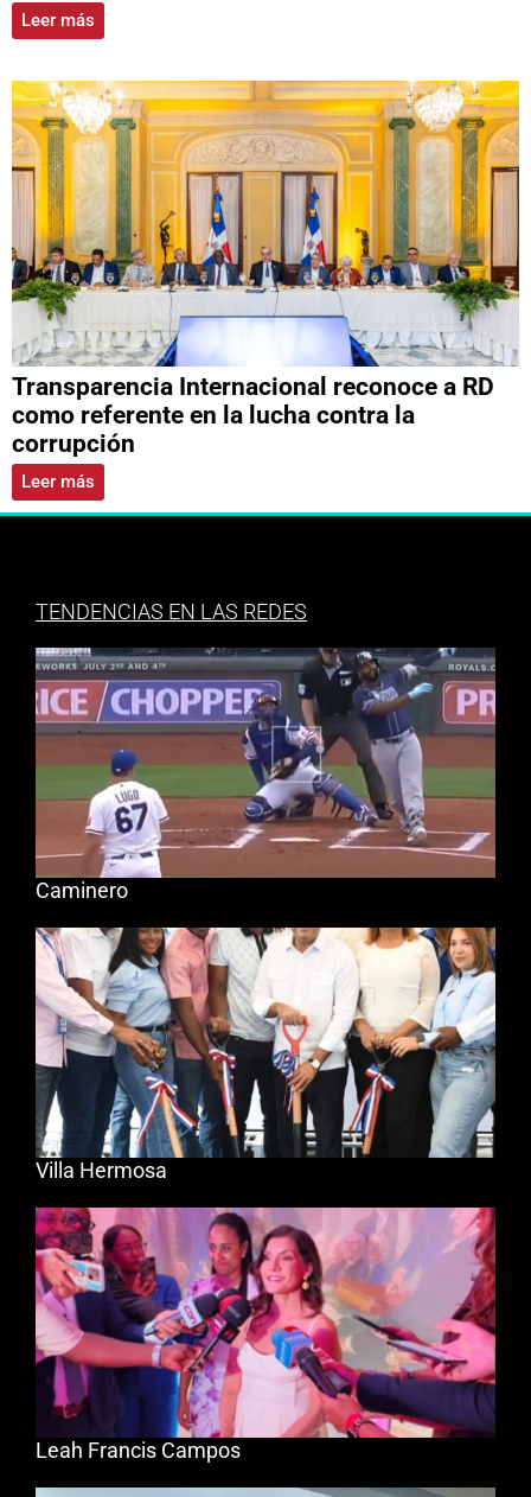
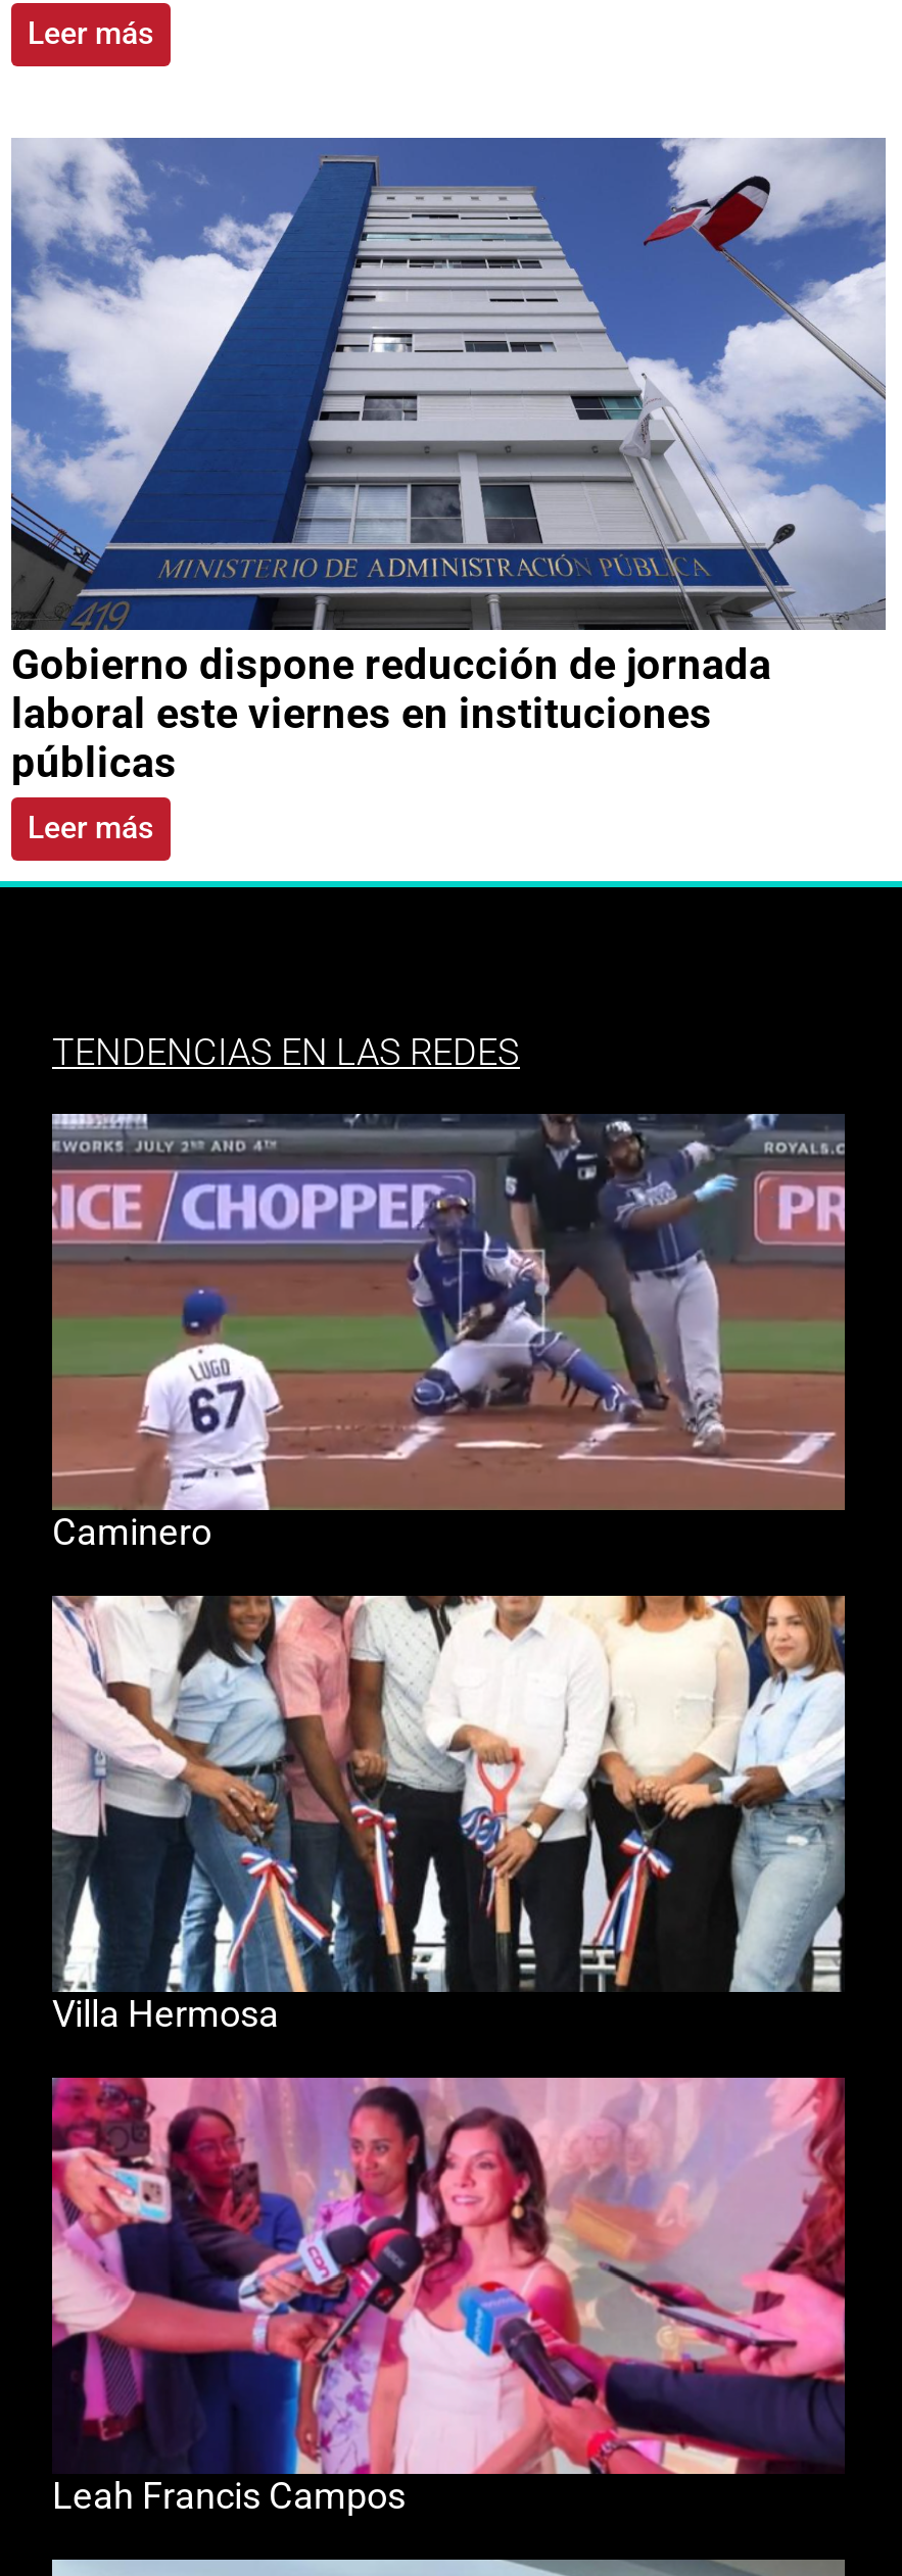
[11,79,520,457] [image] | Transparencia Internacional reconoce a RD | como referente en la lucha contra la | corrupción -> [9,136,888,786] [image] | Gobierno dispone reducción de jornada | laboral este viernes en instituciones | públicas

